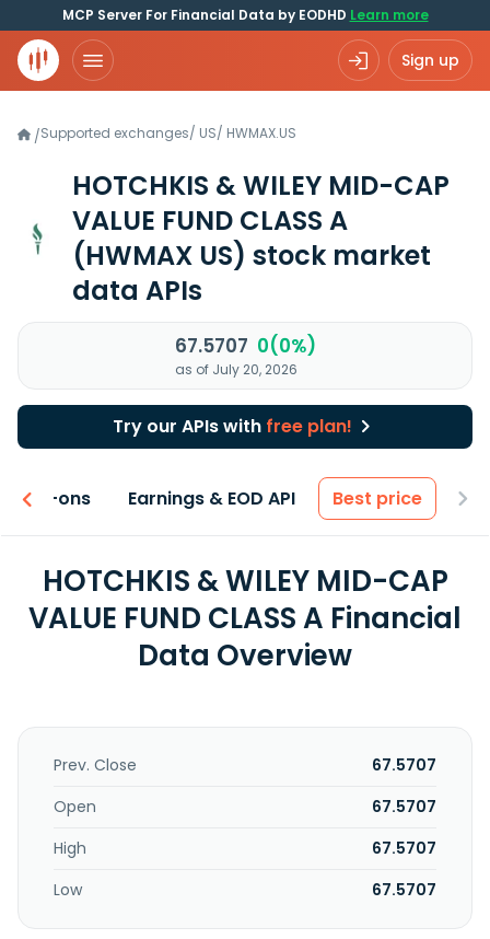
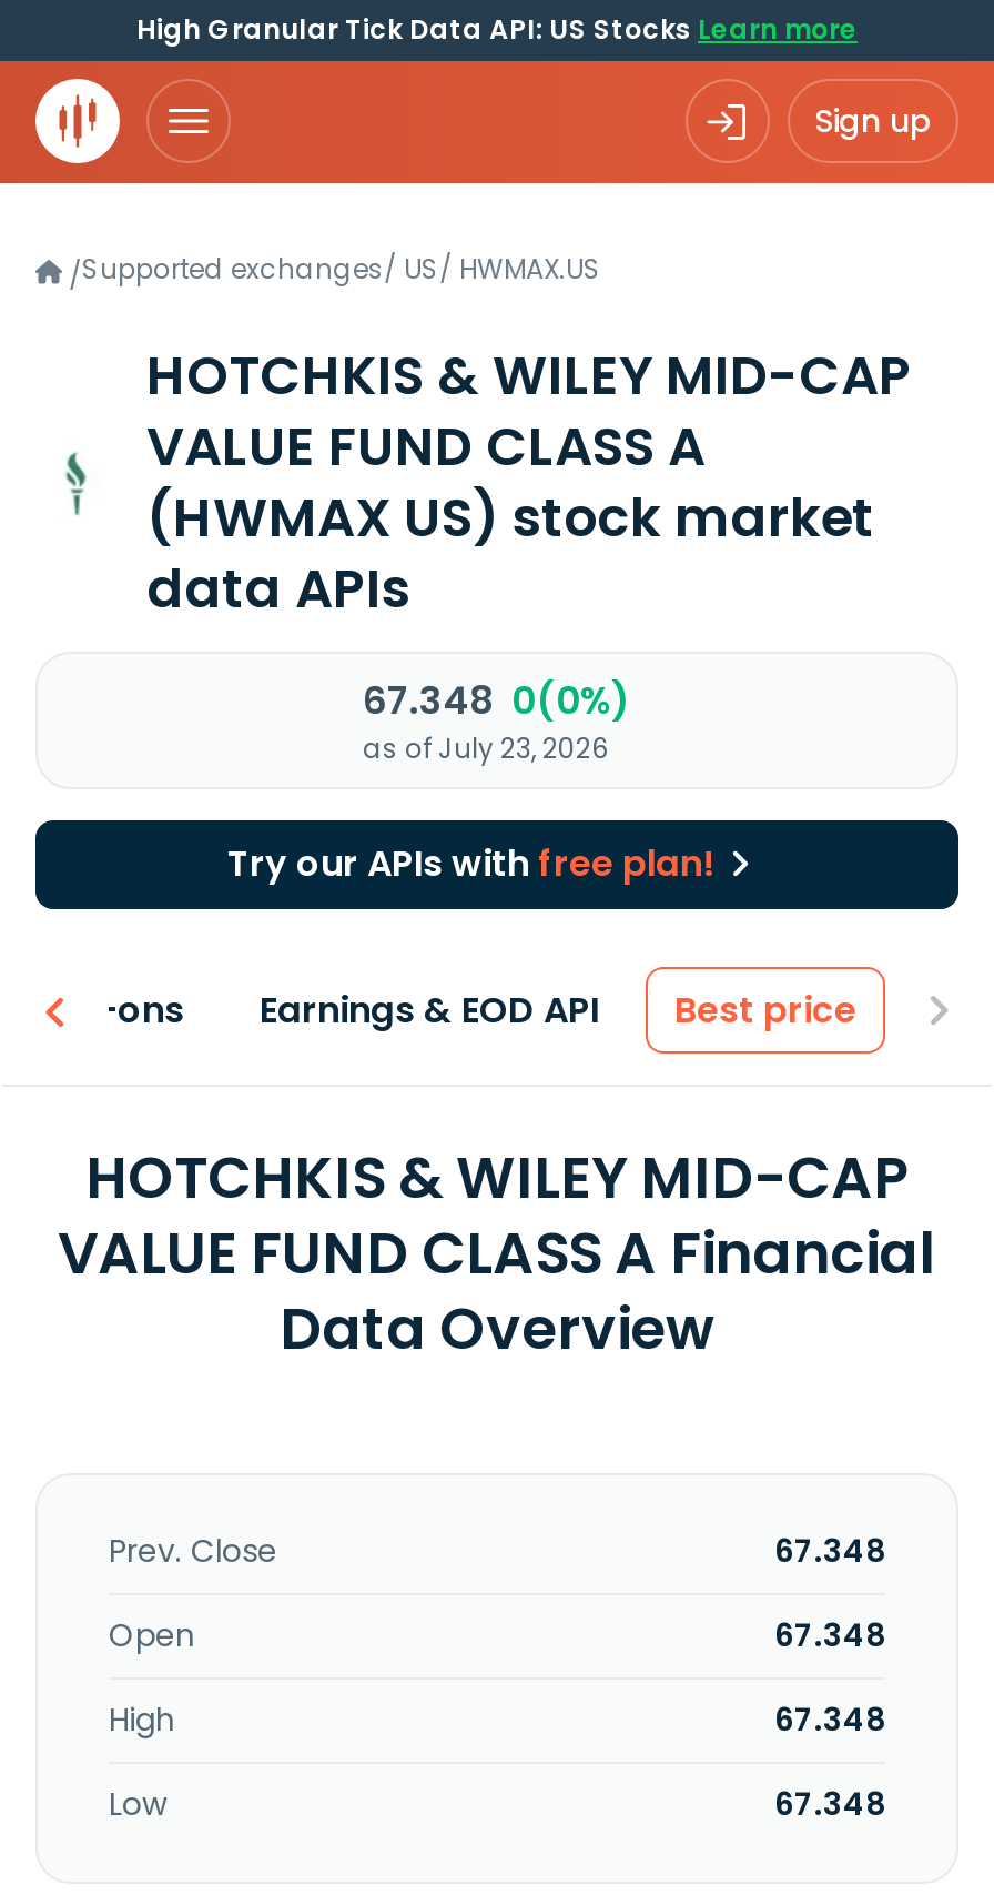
[62,5,428,24] MCP Server For Financial Data by EODHD Learn more -> [136,10,858,48] High Granular Tick Data API: US Stocks Learn more
[174,333,316,359] 67.5707 0(0%) -> [363,674,631,727] 67.348 0(0%)
[174,360,297,379] as of July 20, 2026 -> [363,729,609,767] as of July 23, 2026
[372,754,436,776] 67.5707 -> [774,1529,885,1573] 67.348
[372,796,436,818] 67.5707 -> [774,1613,885,1657] 67.348
[372,837,436,859] 67.5707 -> [774,1697,885,1742] 67.348
[372,879,436,901] 67.5707 -> [774,1782,885,1826] 67.348

